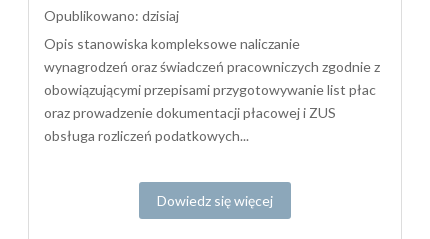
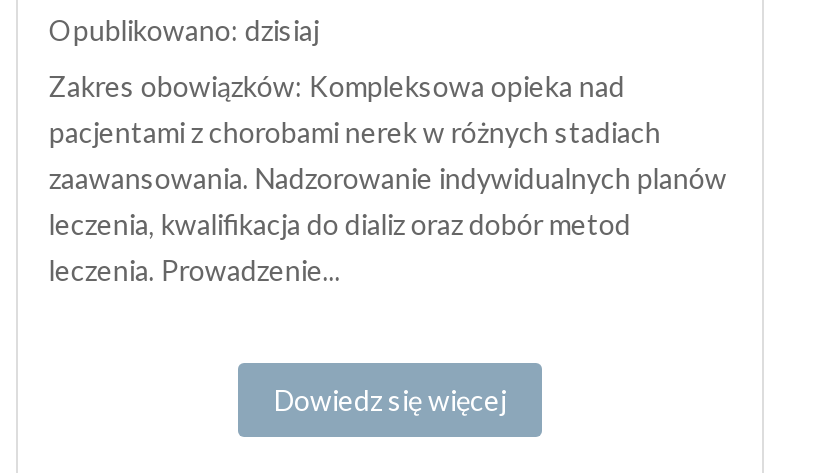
[44,35,380,144] Opis stanowiska kompleksowe naliczanie | wynagrodzeń oraz świadczeń pracowniczych zgodnie z | obowiązującymi przepisami przygotowywanie list płac | oraz prowadzenie dokumentacji płacowej i ZUS | obsługa rozliczeń podatkowych... -> [49,70,727,288] Zakres obowiązków: Kompleksowa opieka nad | pacjentami z chorobami nerek w różnych stadiach | zaawansowania. Nadzorowanie indywidualnych planów | leczenia, kwalifikacja do dializ oraz dobór metod | leczenia. Prowadzenie...

